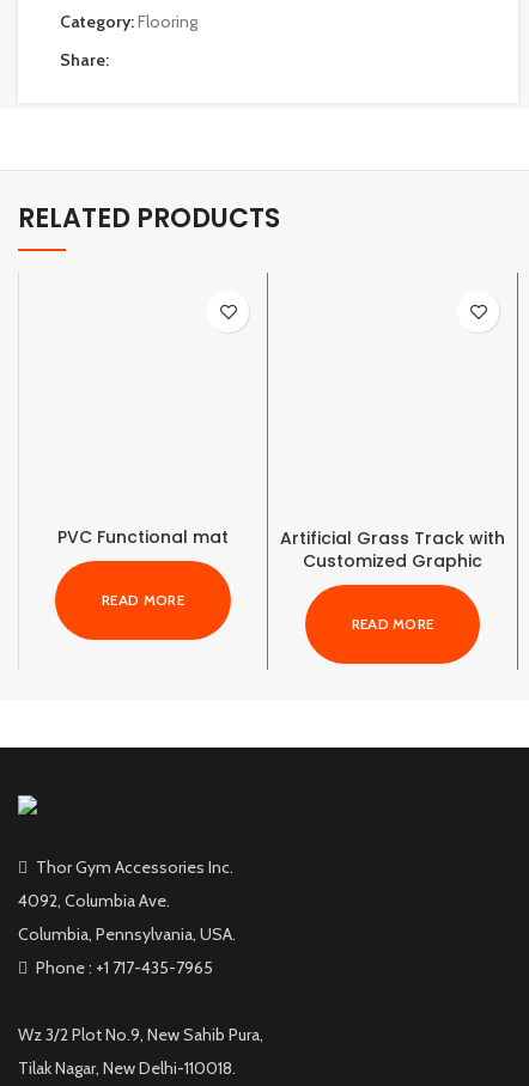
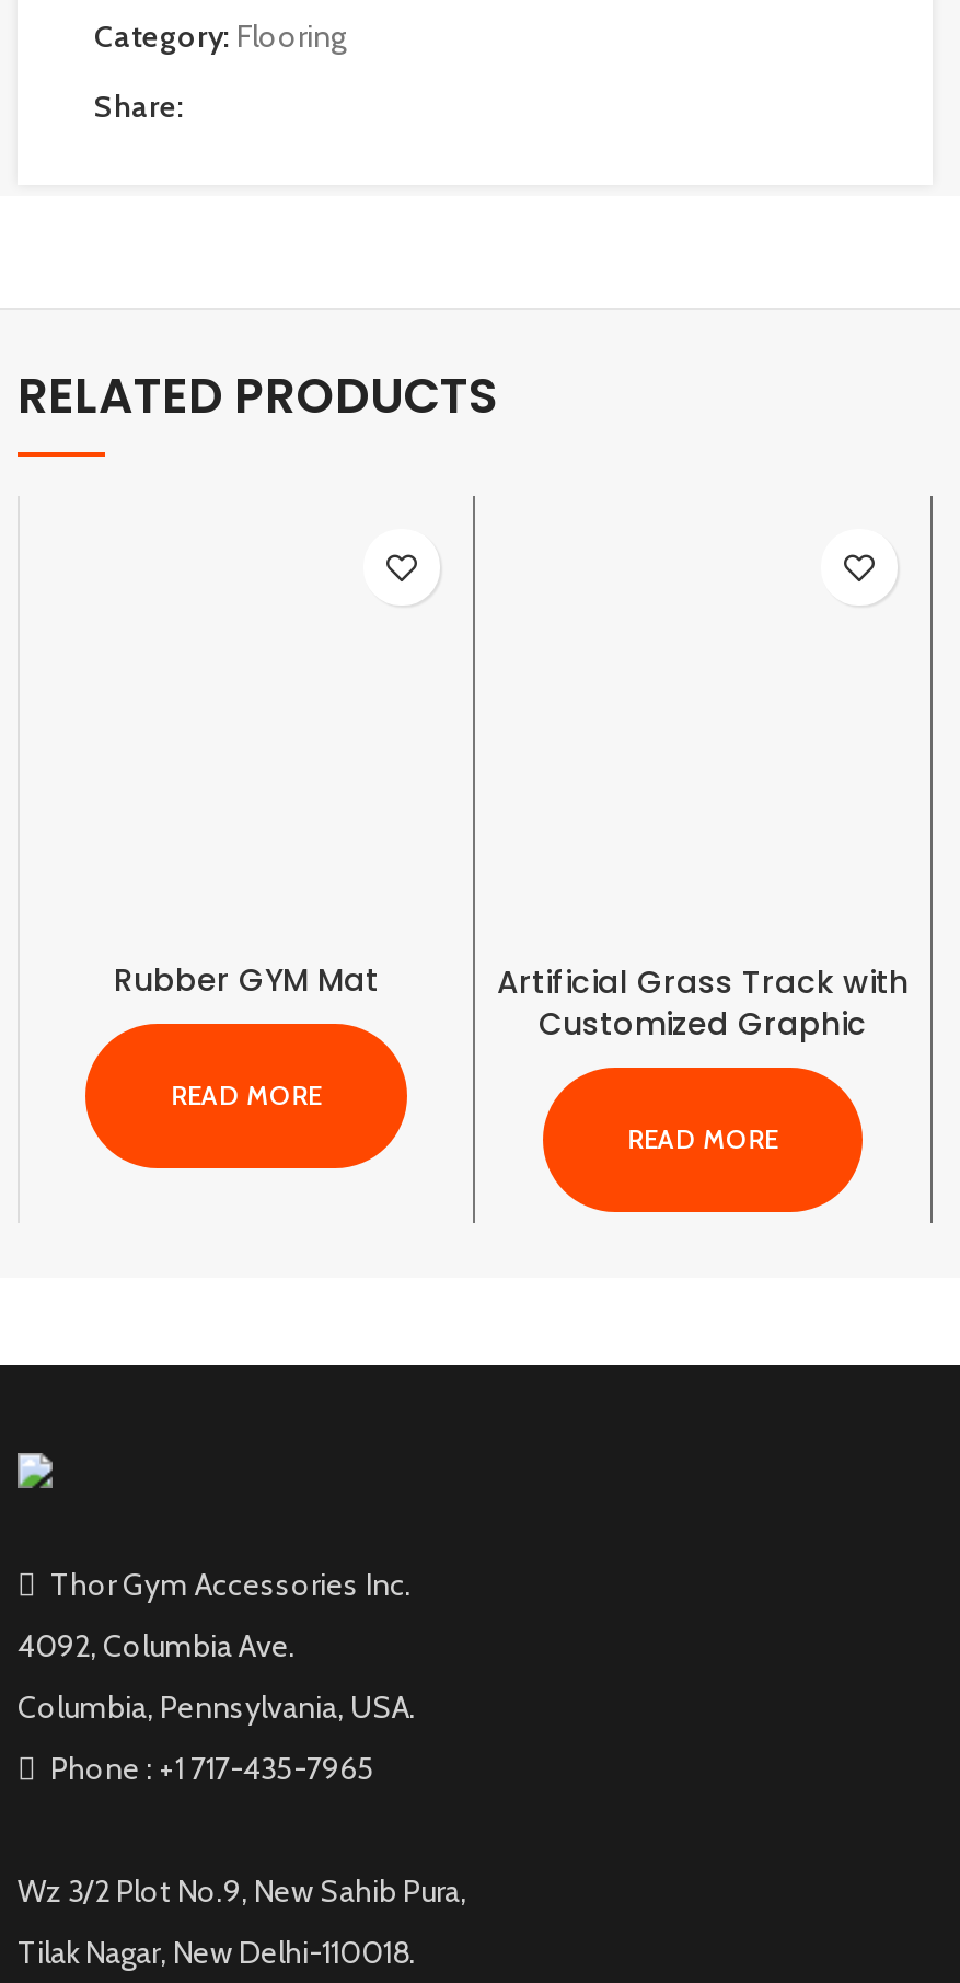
[57,525,229,549] PVC Functional mat -> [114,958,379,1002] Rubber GYM Mat

